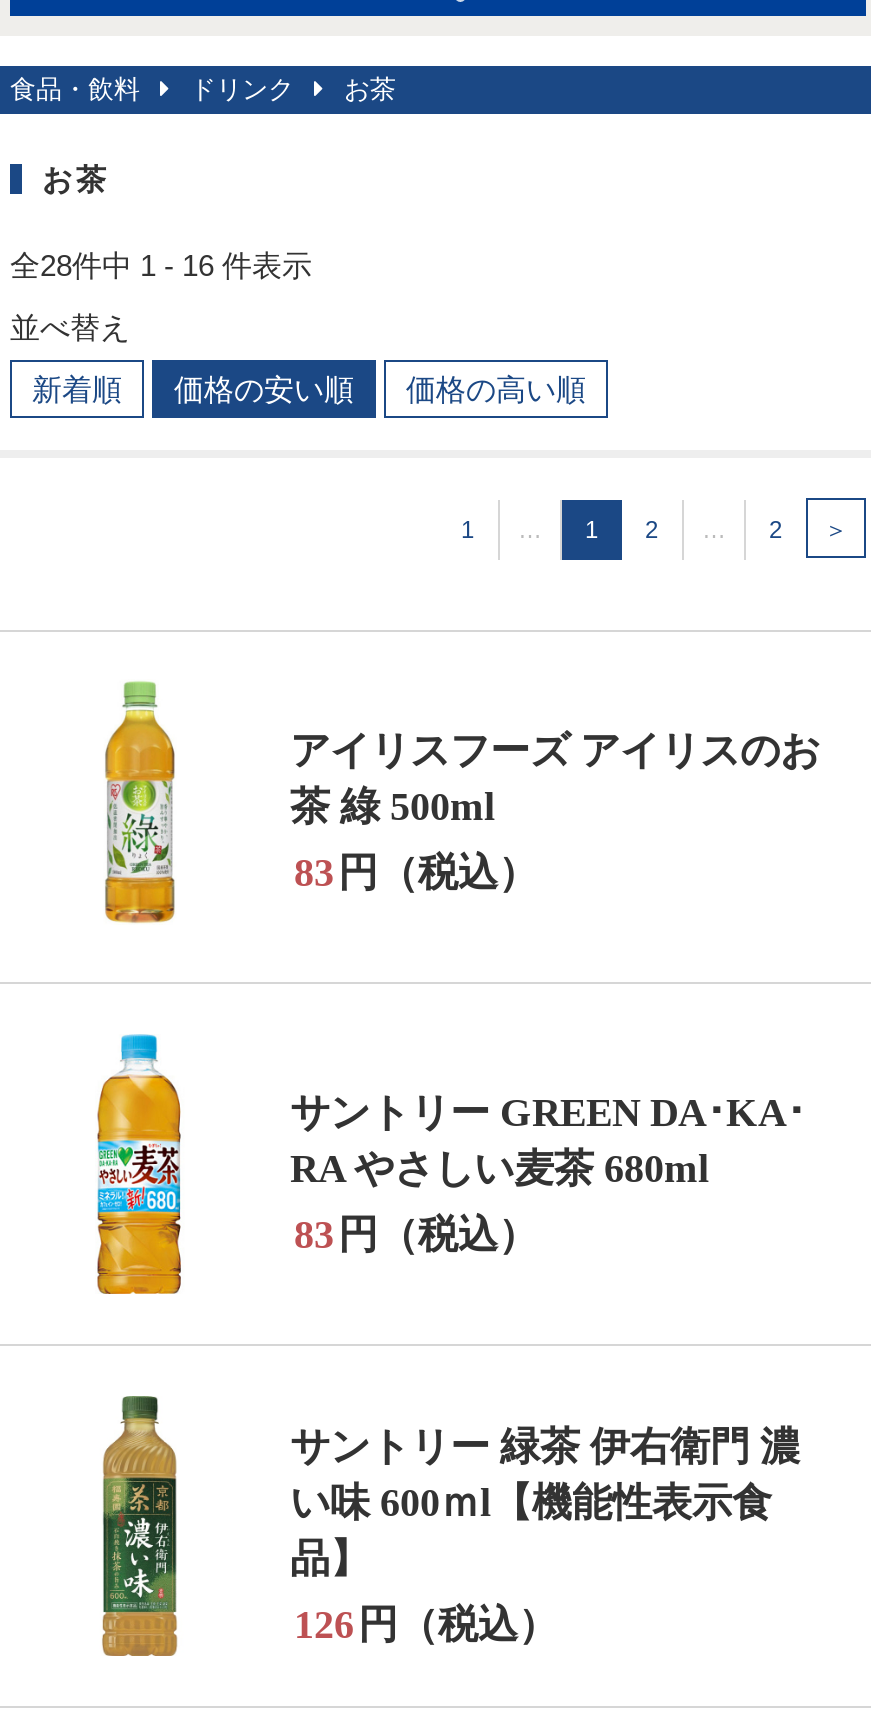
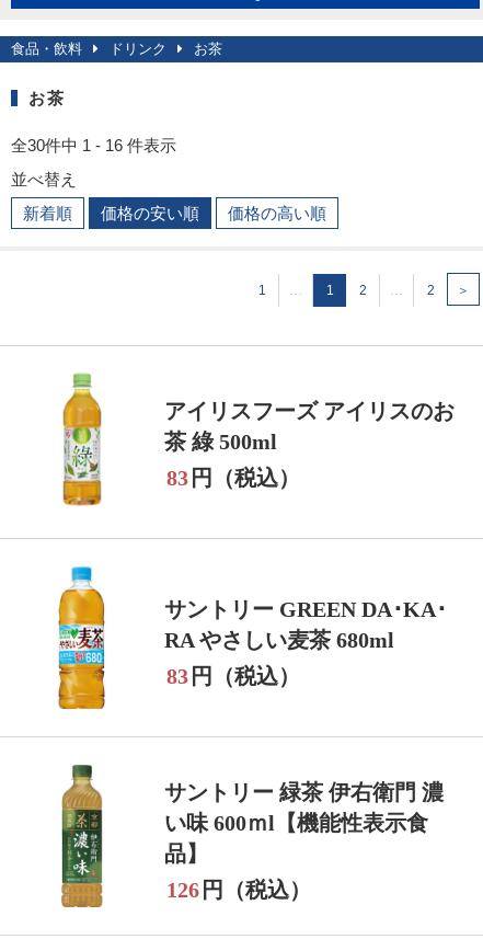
[10,248,312,282] 全28件中 1 - 16 件表示 -> [11,136,176,154] 全30件中 1 - 16 件表示

